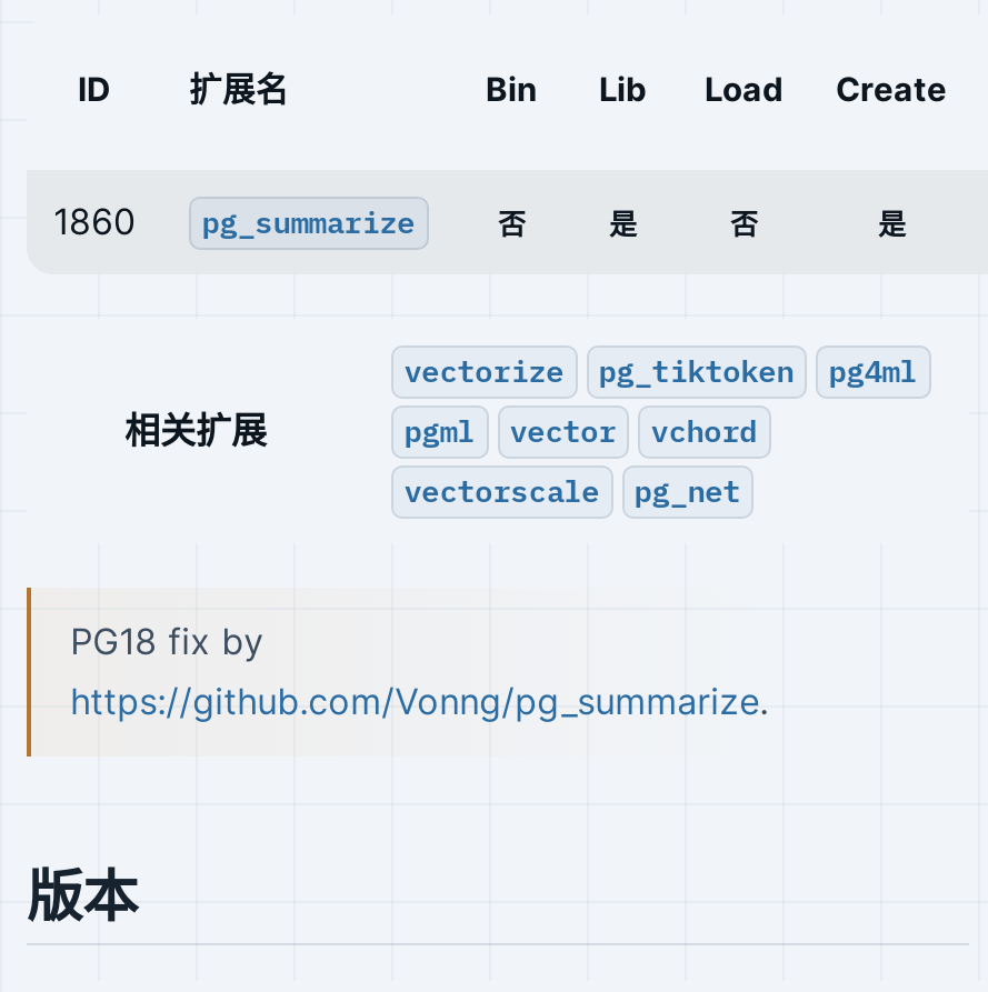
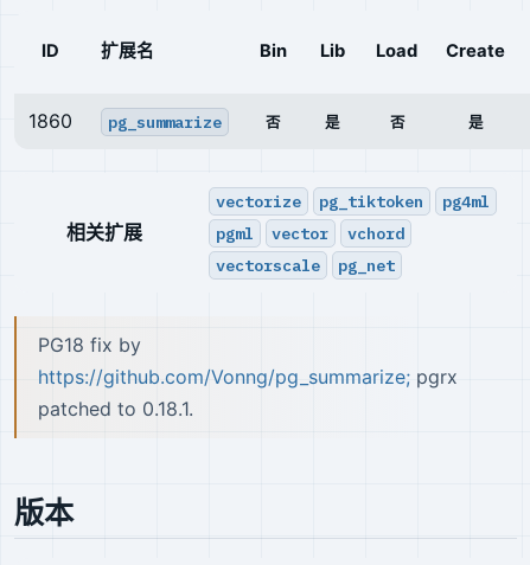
[70,679,768,724] https://github.com/Vonng/pg_summarize. -> [37,365,457,421] https://github.com/Vonng/pg_summarize; pgrx | patched to 0.18.1.

